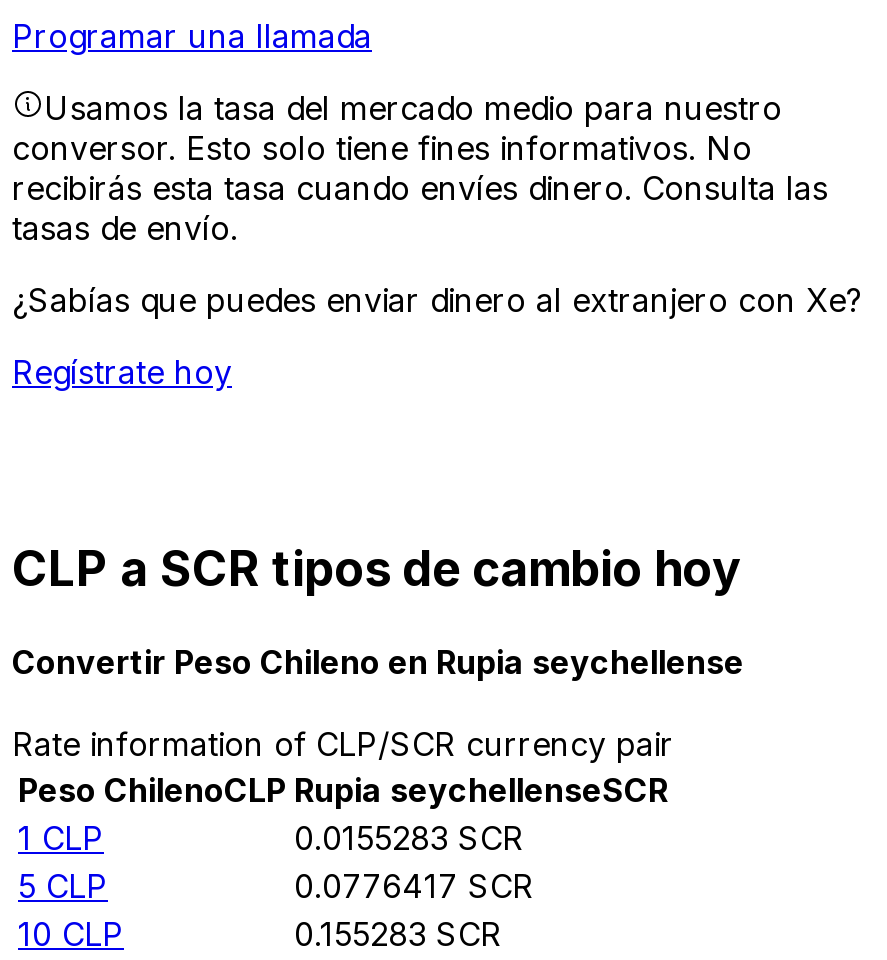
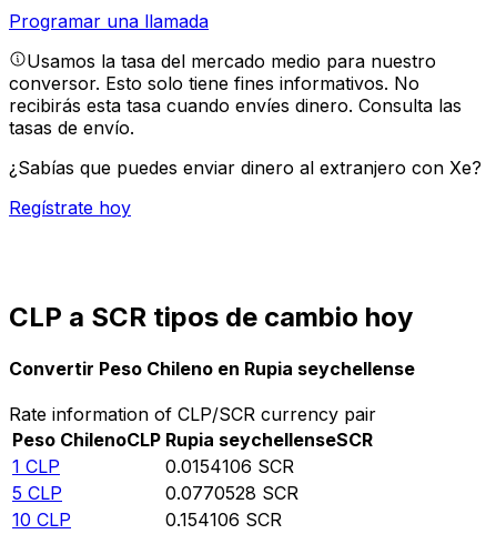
[294,818,524,858] 0.0155283 SCR -> [165,455,294,477] 0.0154106 SCR
[294,866,534,906] 0.0776417 SCR -> [165,482,298,504] 0.0770528 SCR
[294,914,502,954] 0.155283 SCR -> [165,508,282,530] 0.154106 SCR

